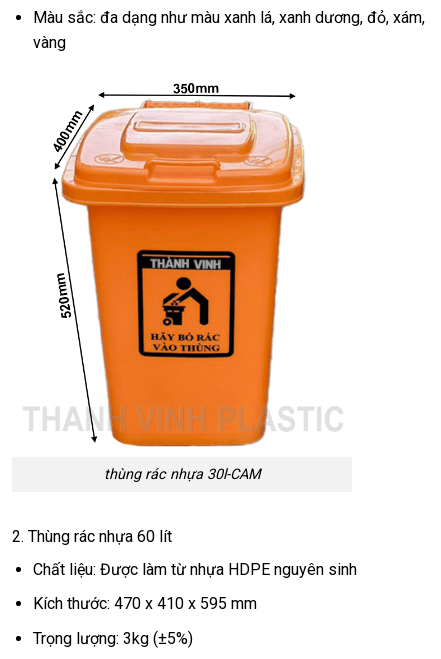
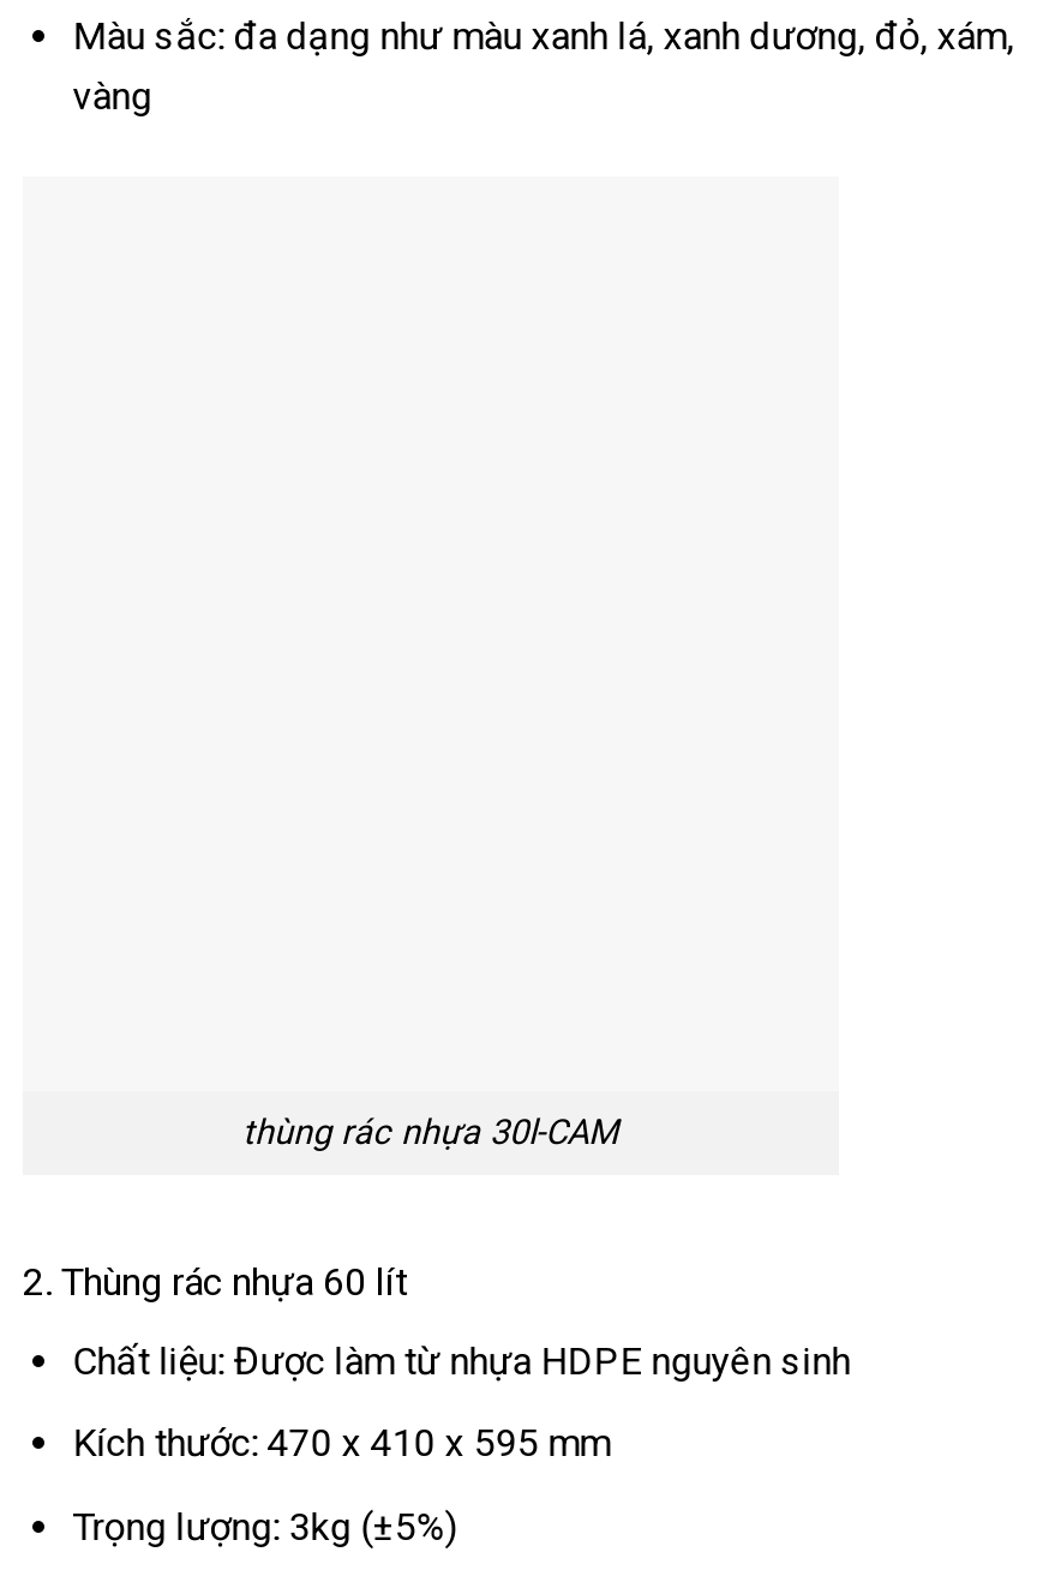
[52,82,306,447] [image] -> none

